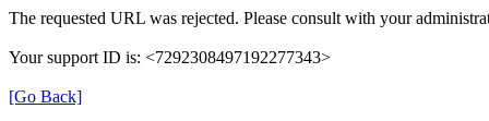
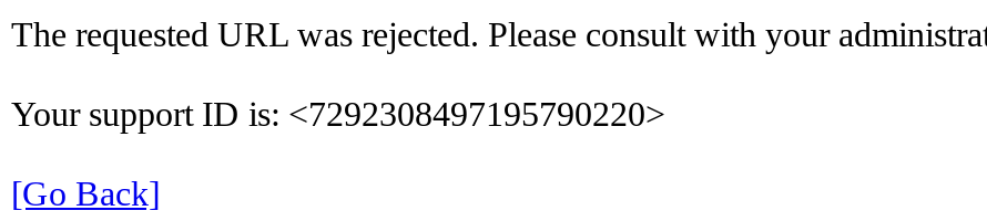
[9,48,331,66] Your support ID is: <7292308497192277343> -> [11,95,665,133] Your support ID is: <7292308497195790220>

